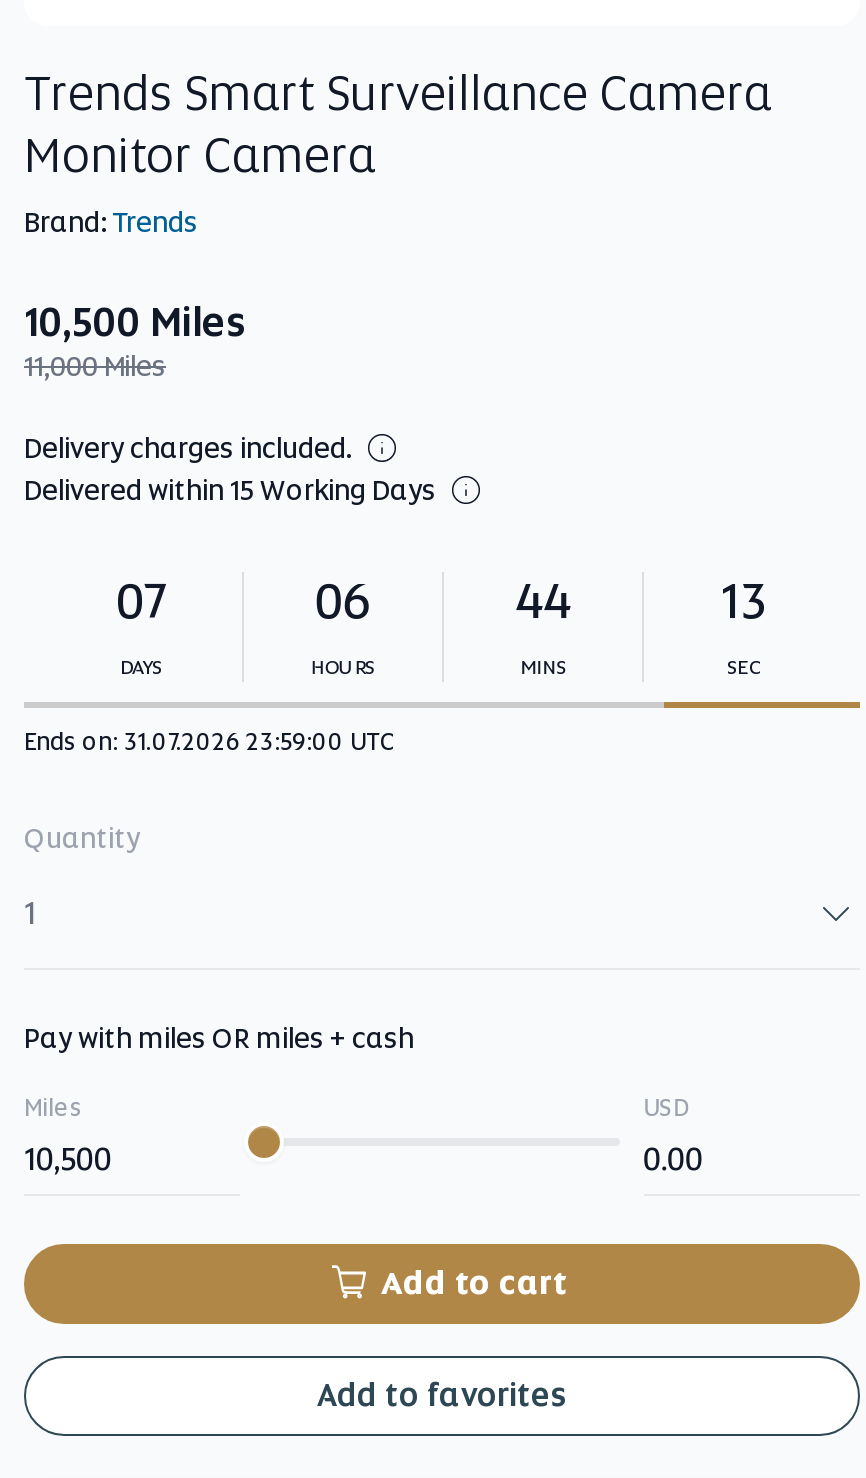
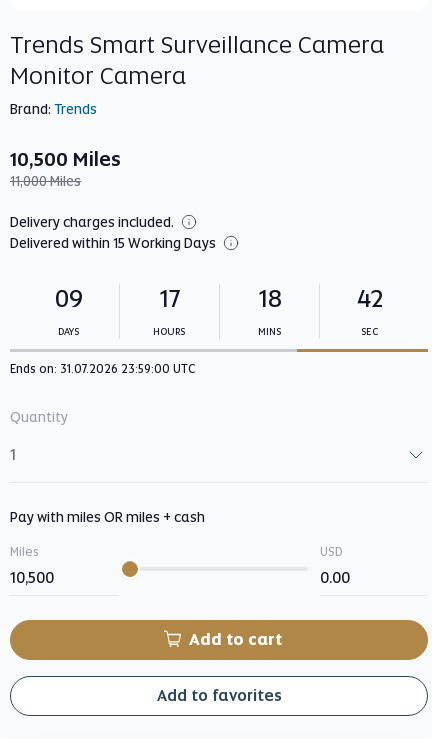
[116,568,166,634] 07 -> [54,282,82,315] 09
[315,568,371,634] 06 -> [159,282,180,315] 17
[515,568,571,634] 44 -> [258,282,282,315] 18
[721,568,767,634] 13 -> [357,282,383,315] 42

